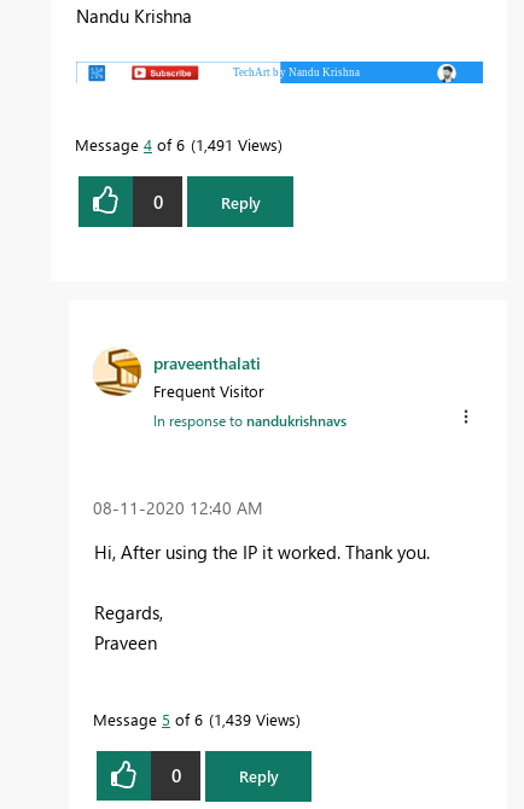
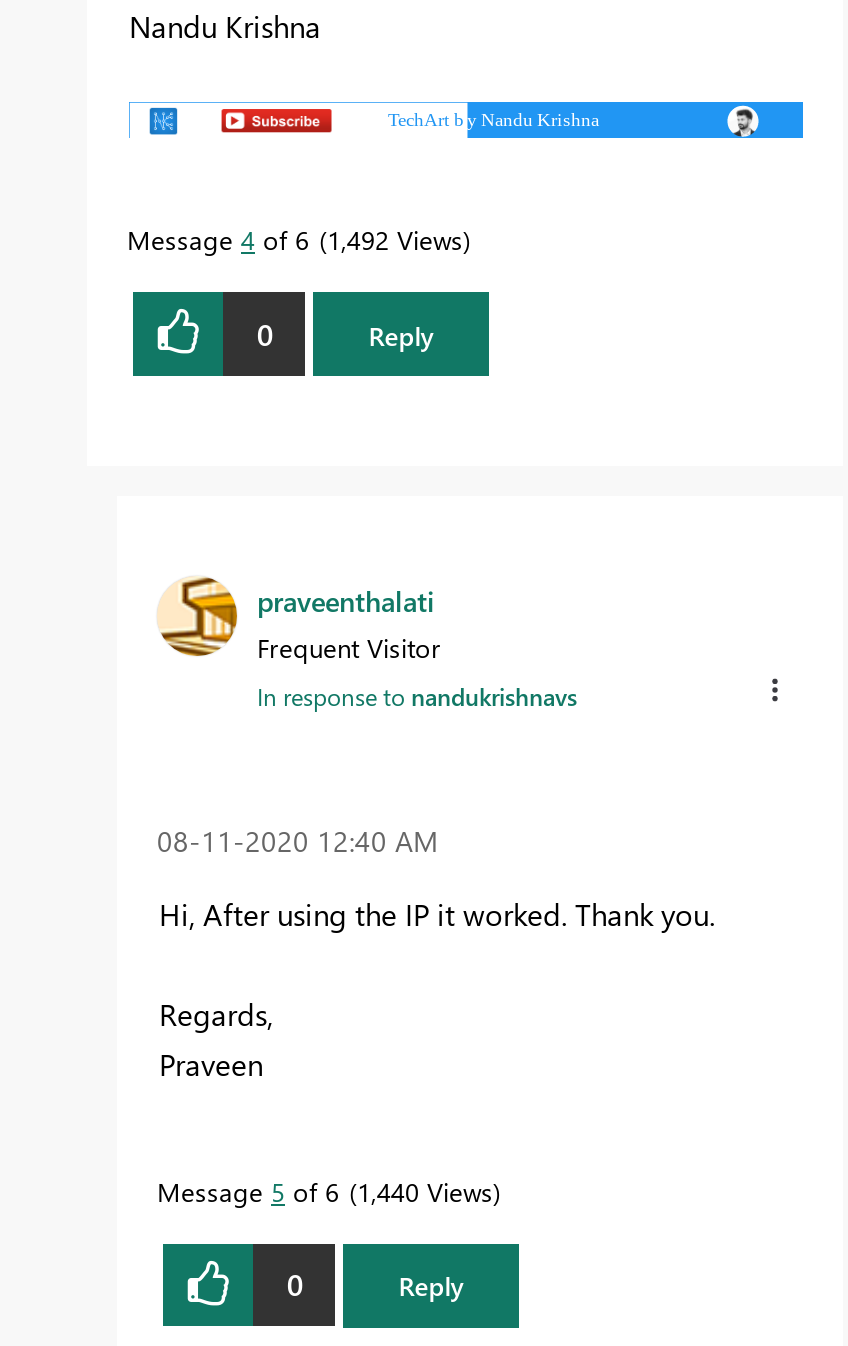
[75,134,278,155] Message 4 of 6 1,491 Views -> [127,222,463,256] Message 4 of 6 1,492 Views
[93,708,296,729] Message 5 of 6 1,439 Views -> [157,1173,493,1207] Message 5 of 6 1,440 Views

